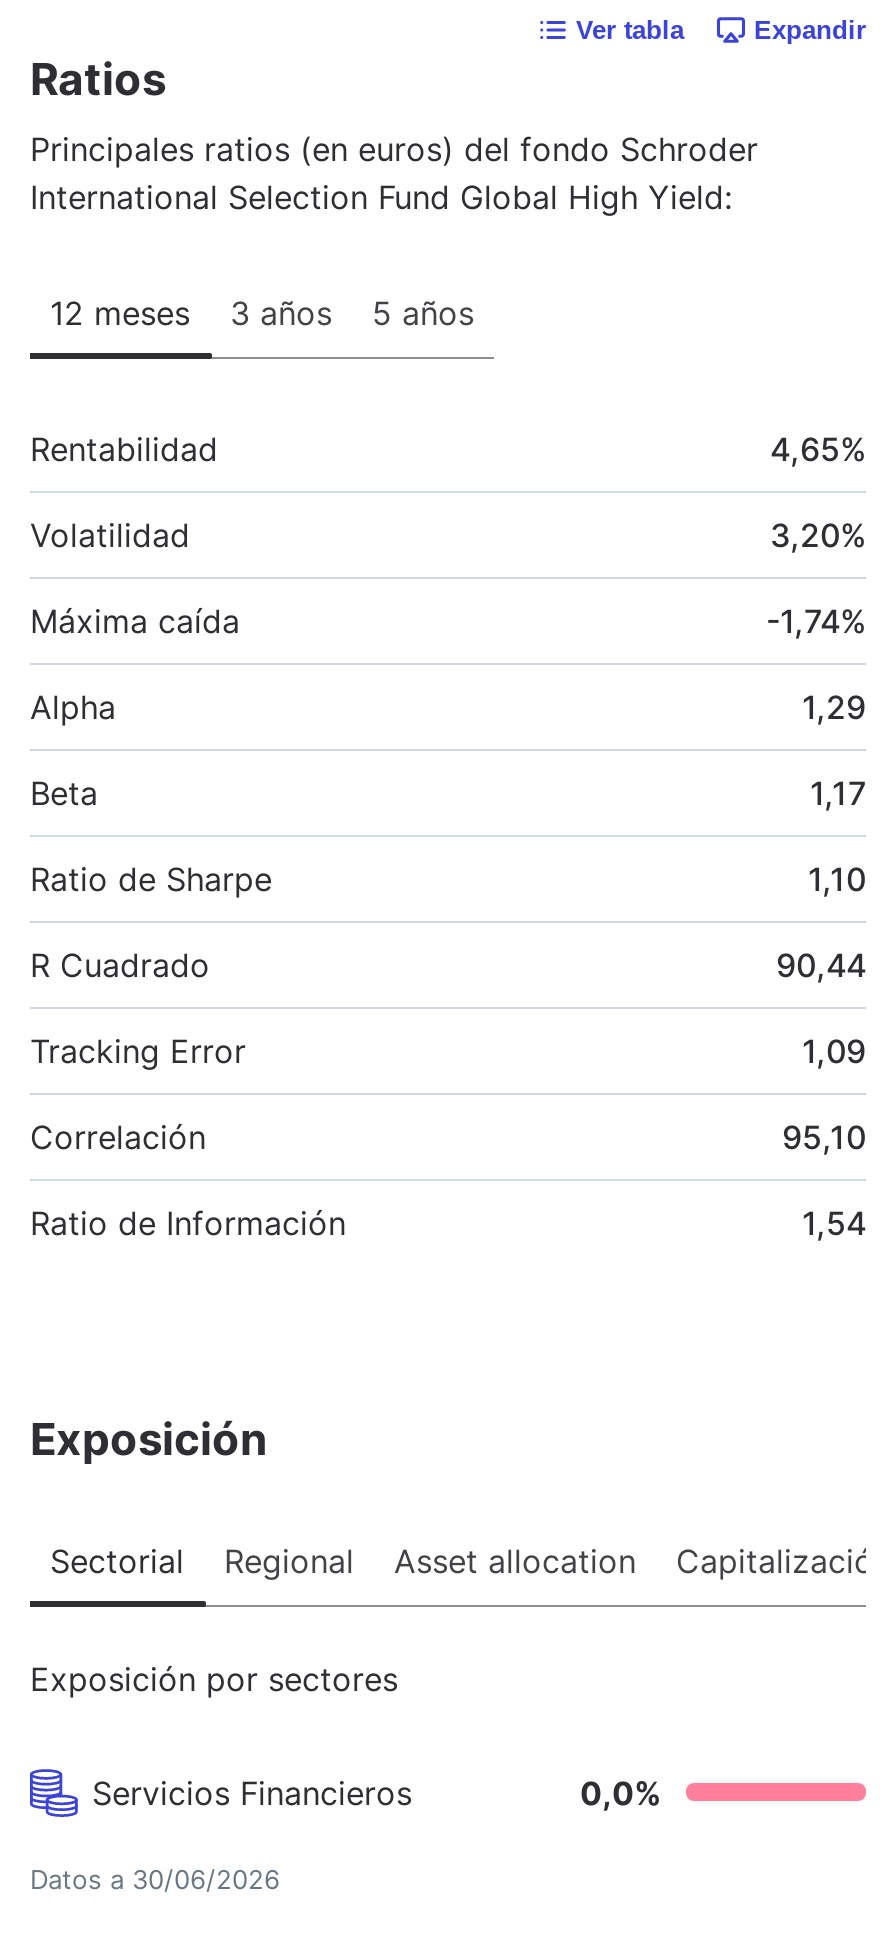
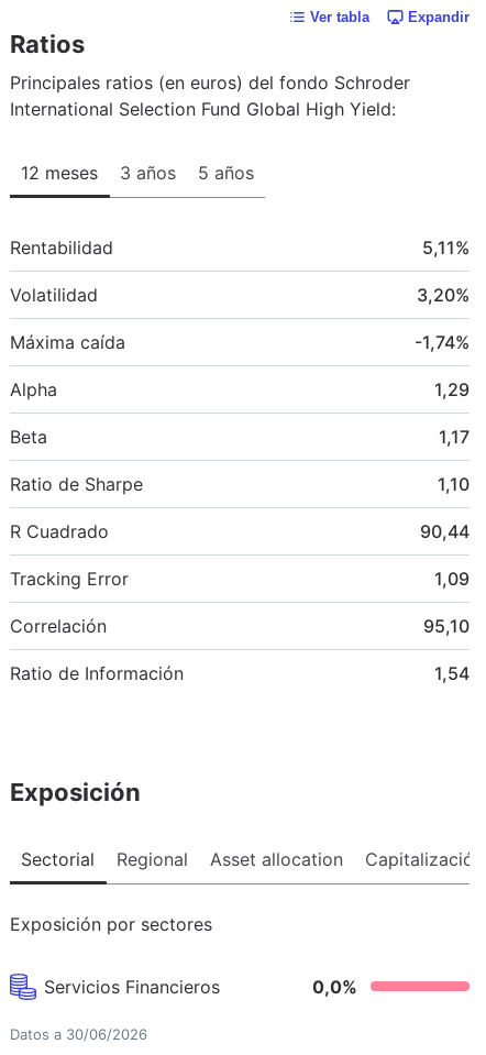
[770,428,866,468] 4,65% -> [422,236,470,258] 5,11%

